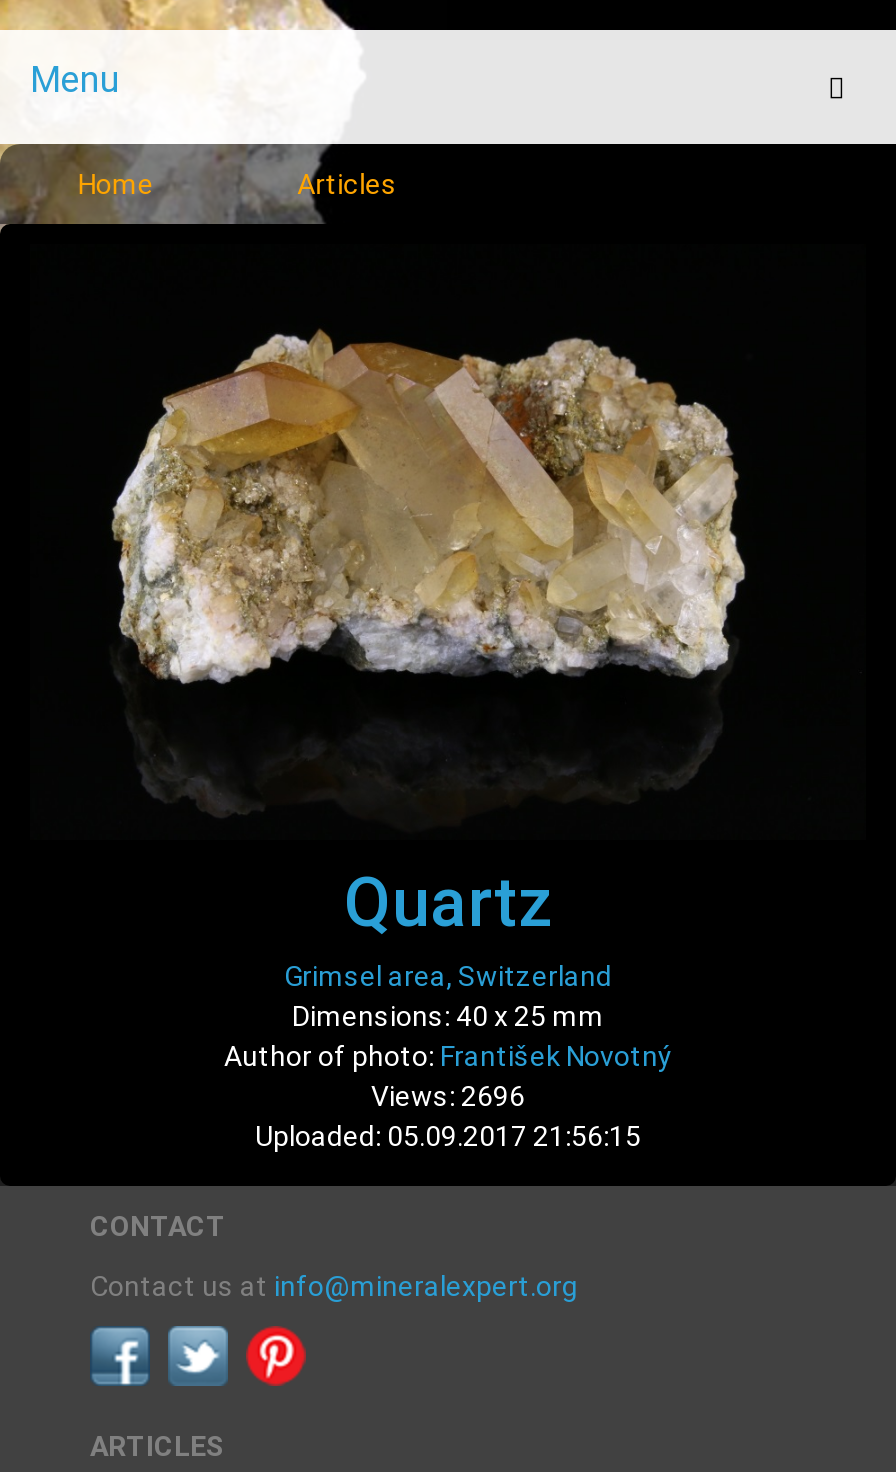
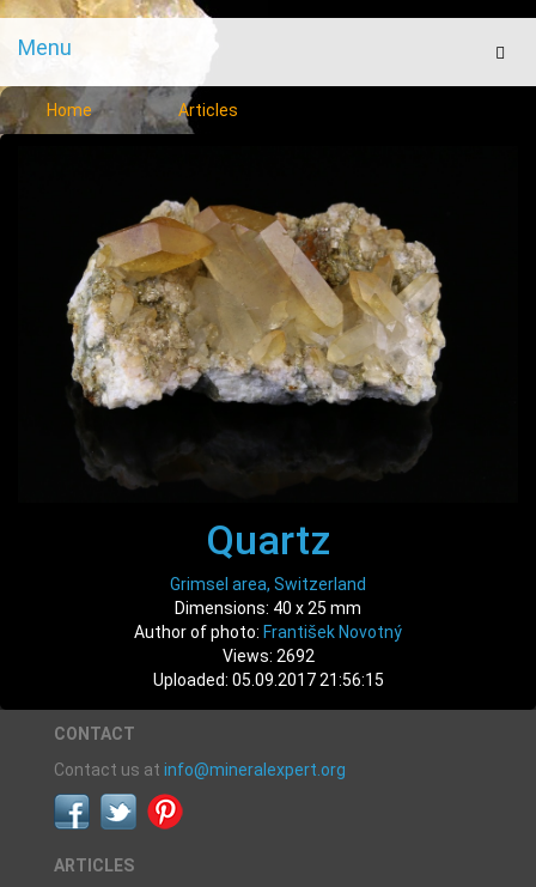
[371,1080,525,1112] Views: 2696 -> [222,646,314,666] Views: 2692

